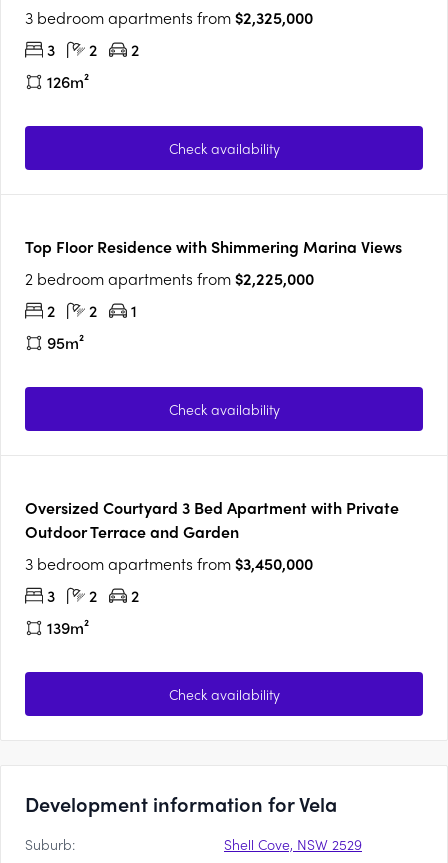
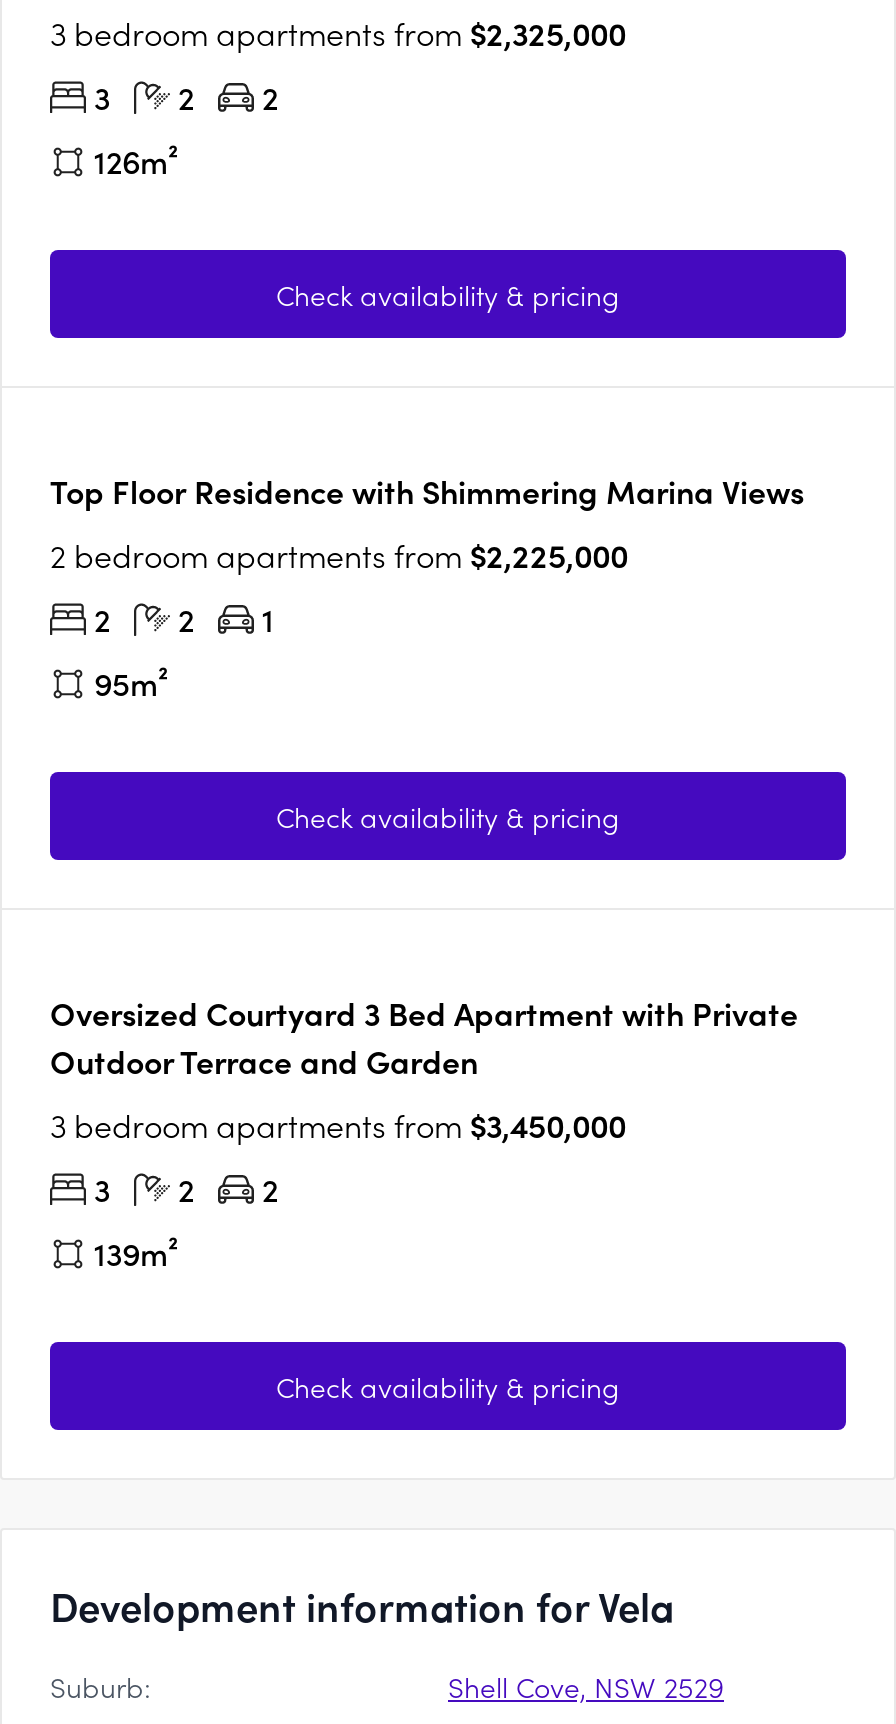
[168,138,279,158] Check availability -> [276,274,620,314] Check availability & pricing
[168,399,279,419] Check availability -> [276,796,620,836] Check availability & pricing
[168,684,279,704] Check availability -> [276,1366,620,1406] Check availability & pricing

